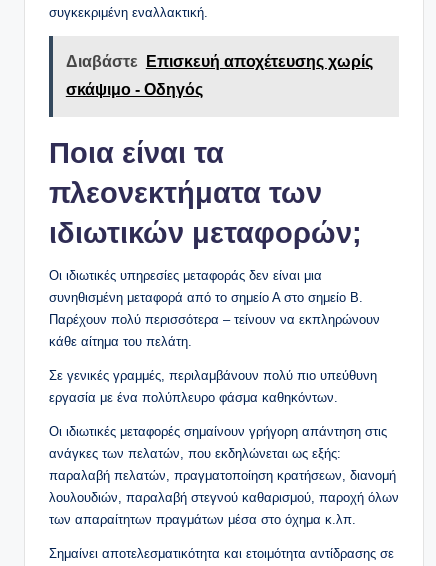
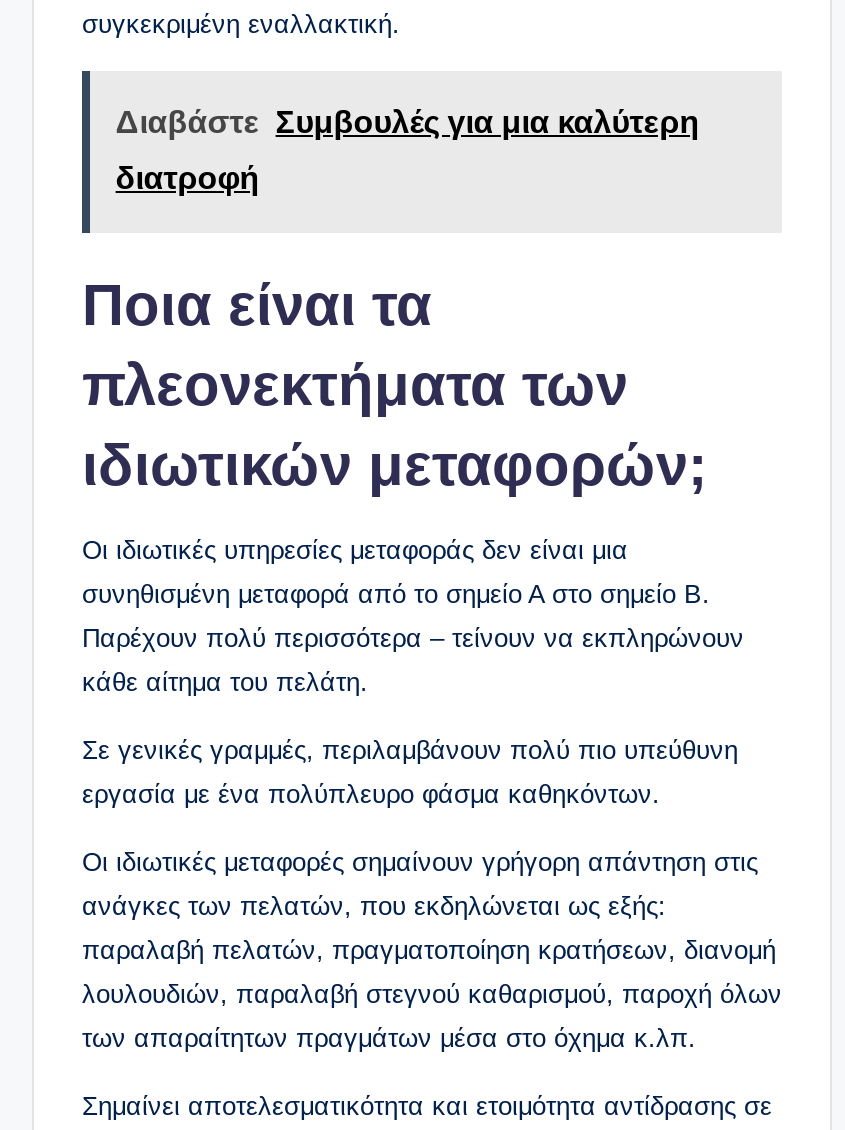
[66,53,373,70] Διαβάστε Επισκευή αποχέτευσης χωρίς -> [116,106,700,140] Διαβάστε Συμβουλές για μια καλύτερη
[66,81,203,98] σκάψιμο - Οδηγός -> [116,162,260,196] διατροφή

